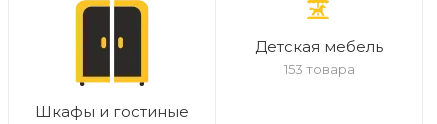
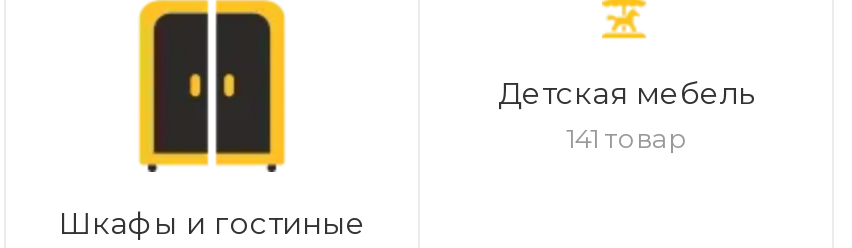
[283,61,354,77] 153 товара -> [566,122,686,154] 141 товар

